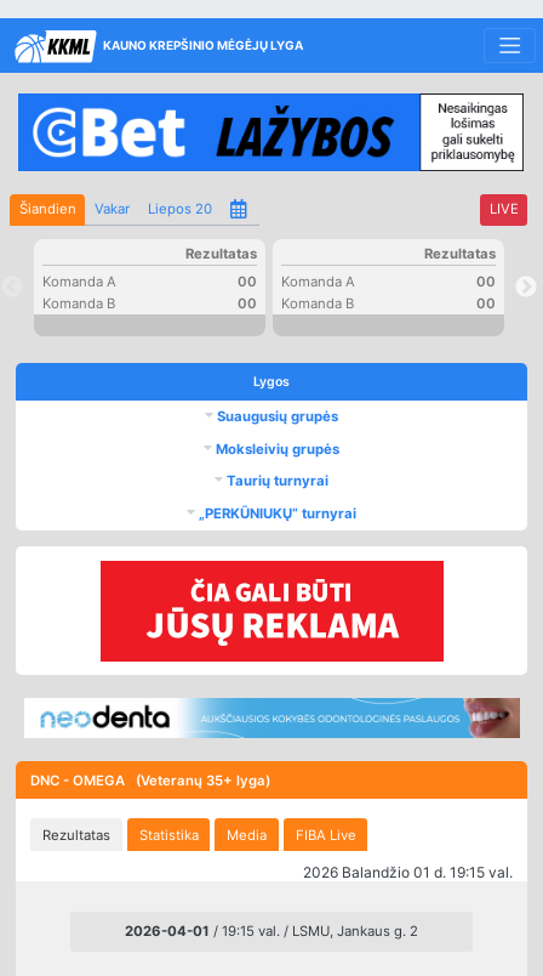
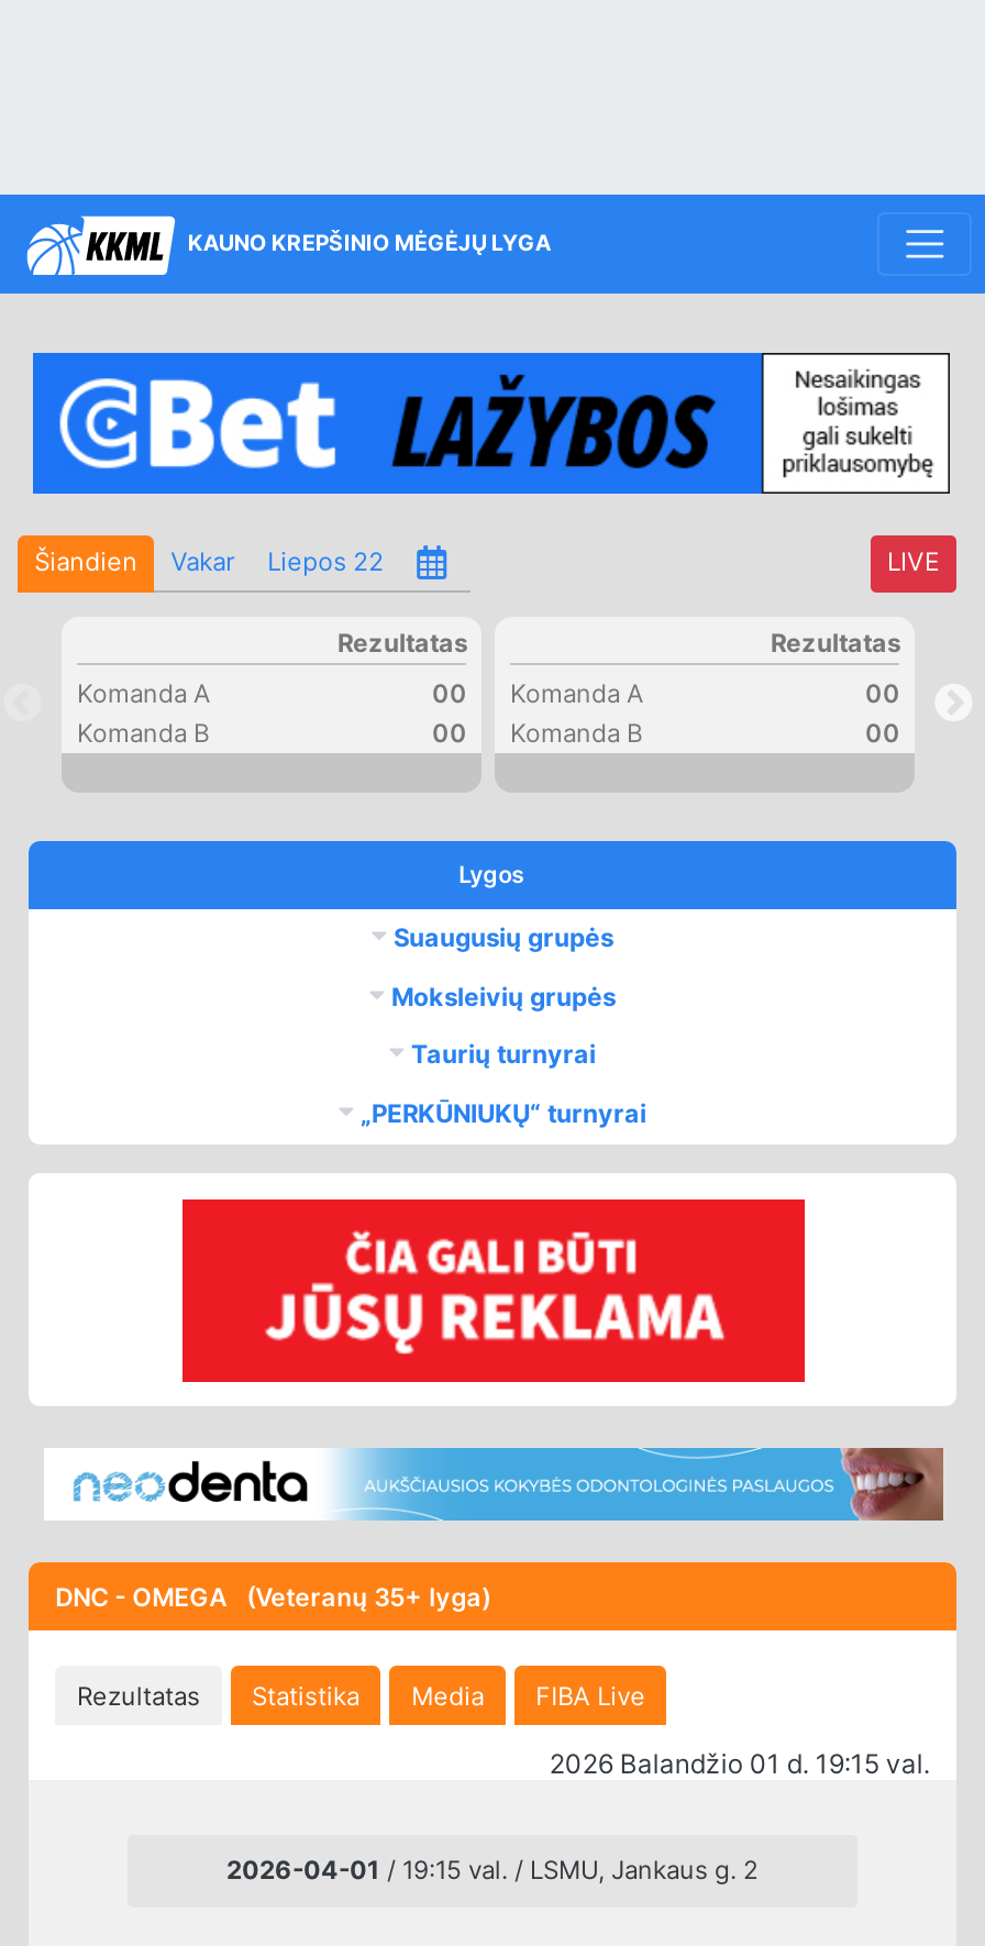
[19,201,212,218] Šiandien Vakar Liepos 20 -> [34,547,384,578] Šiandien Vakar Liepos 22

